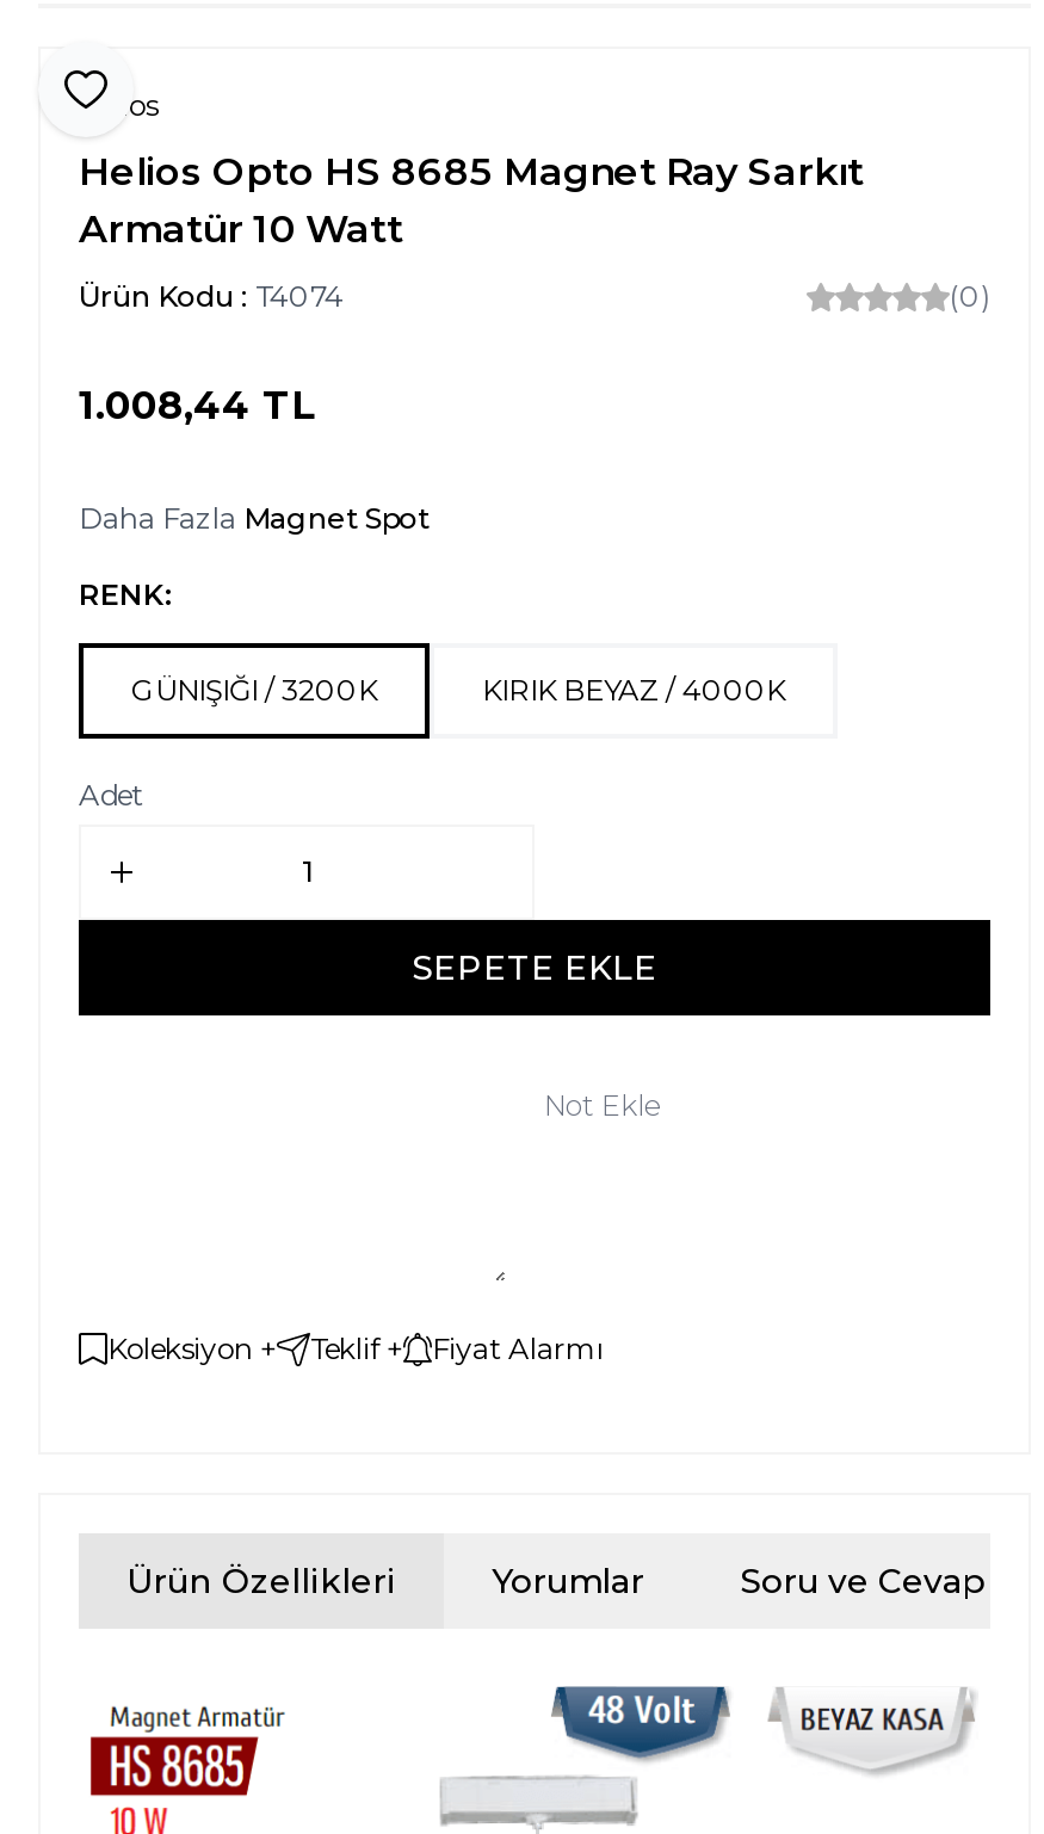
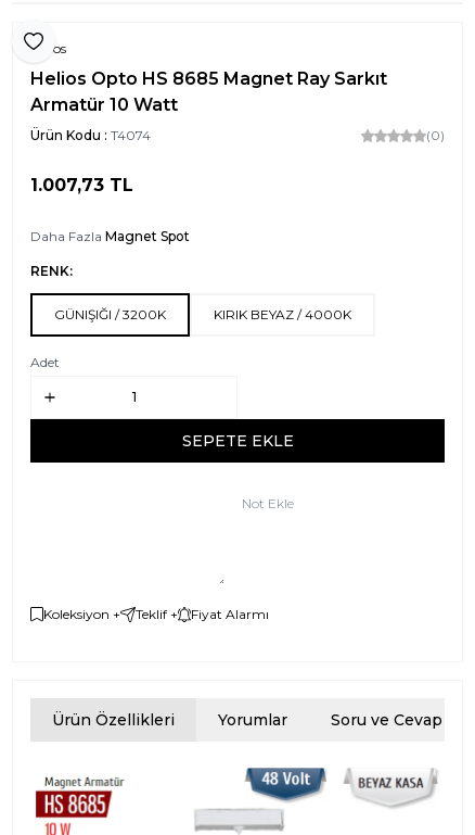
[79,384,315,429] 1.008,44 TL -> [30,175,133,196] 1.007,73 TL

